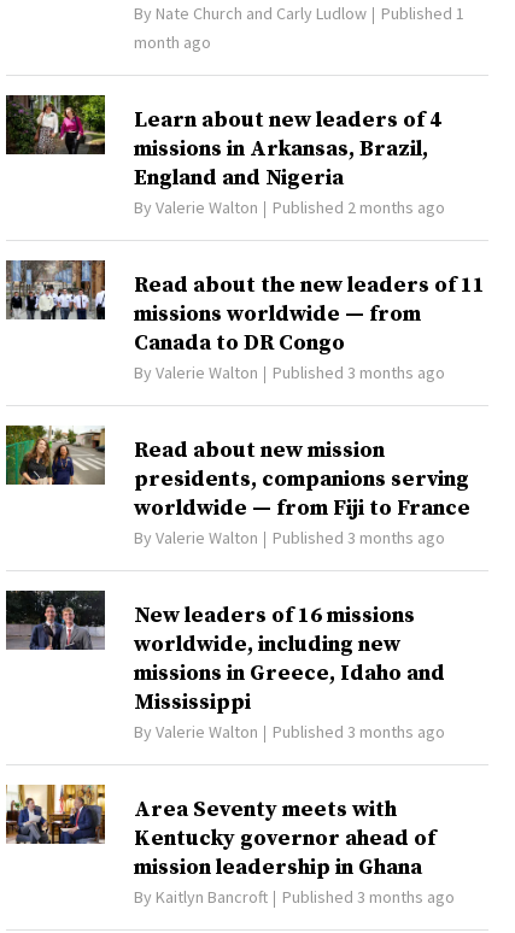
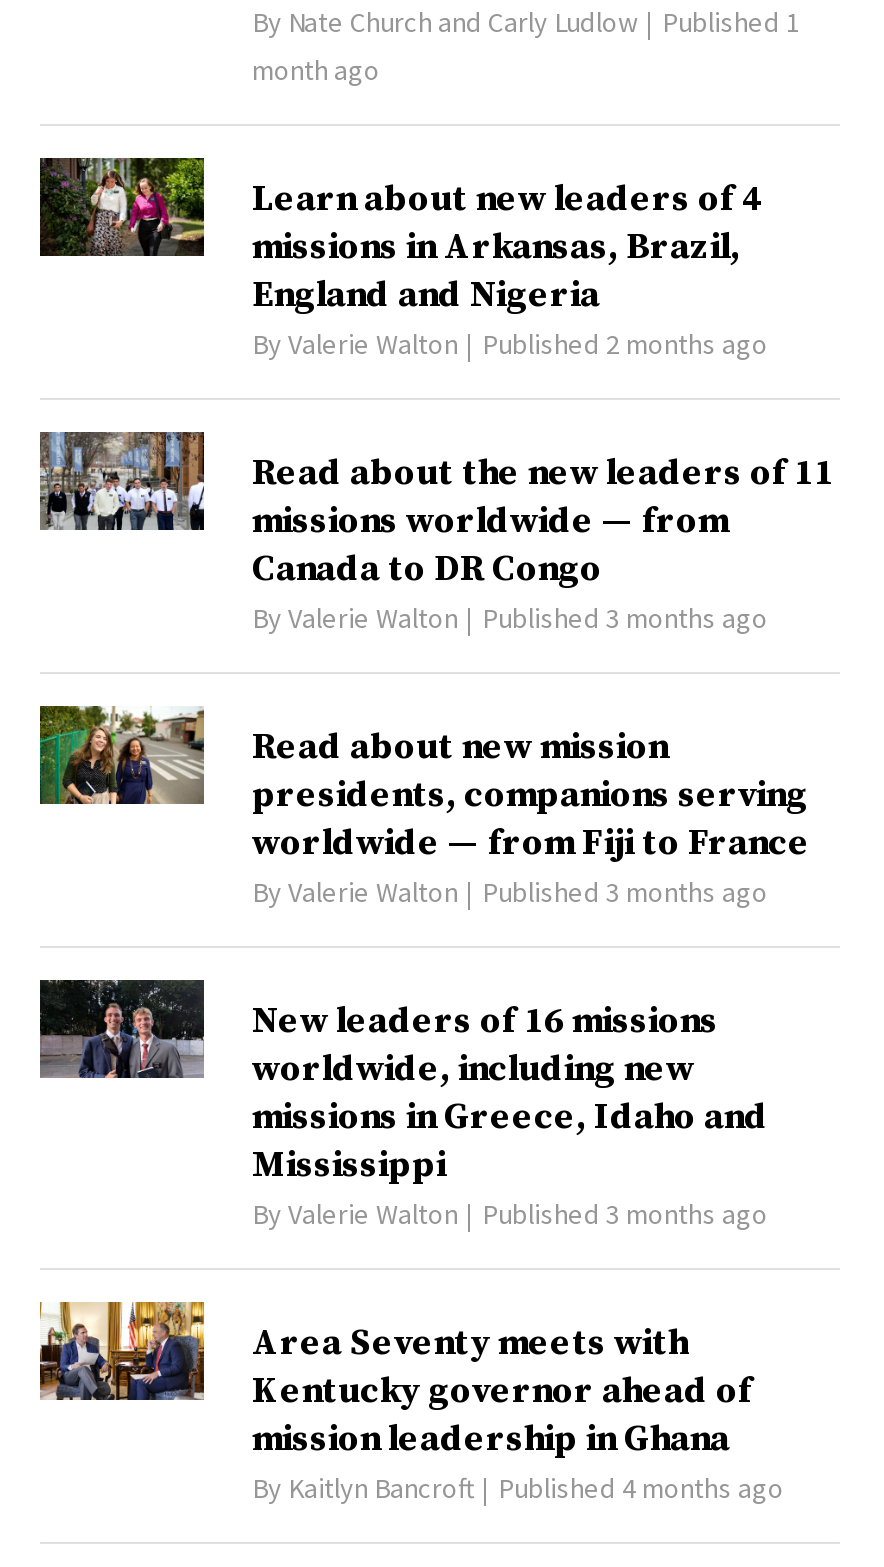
[282,886,455,908] Published 3 months ago -> [498,1470,784,1506] Published 4 months ago

